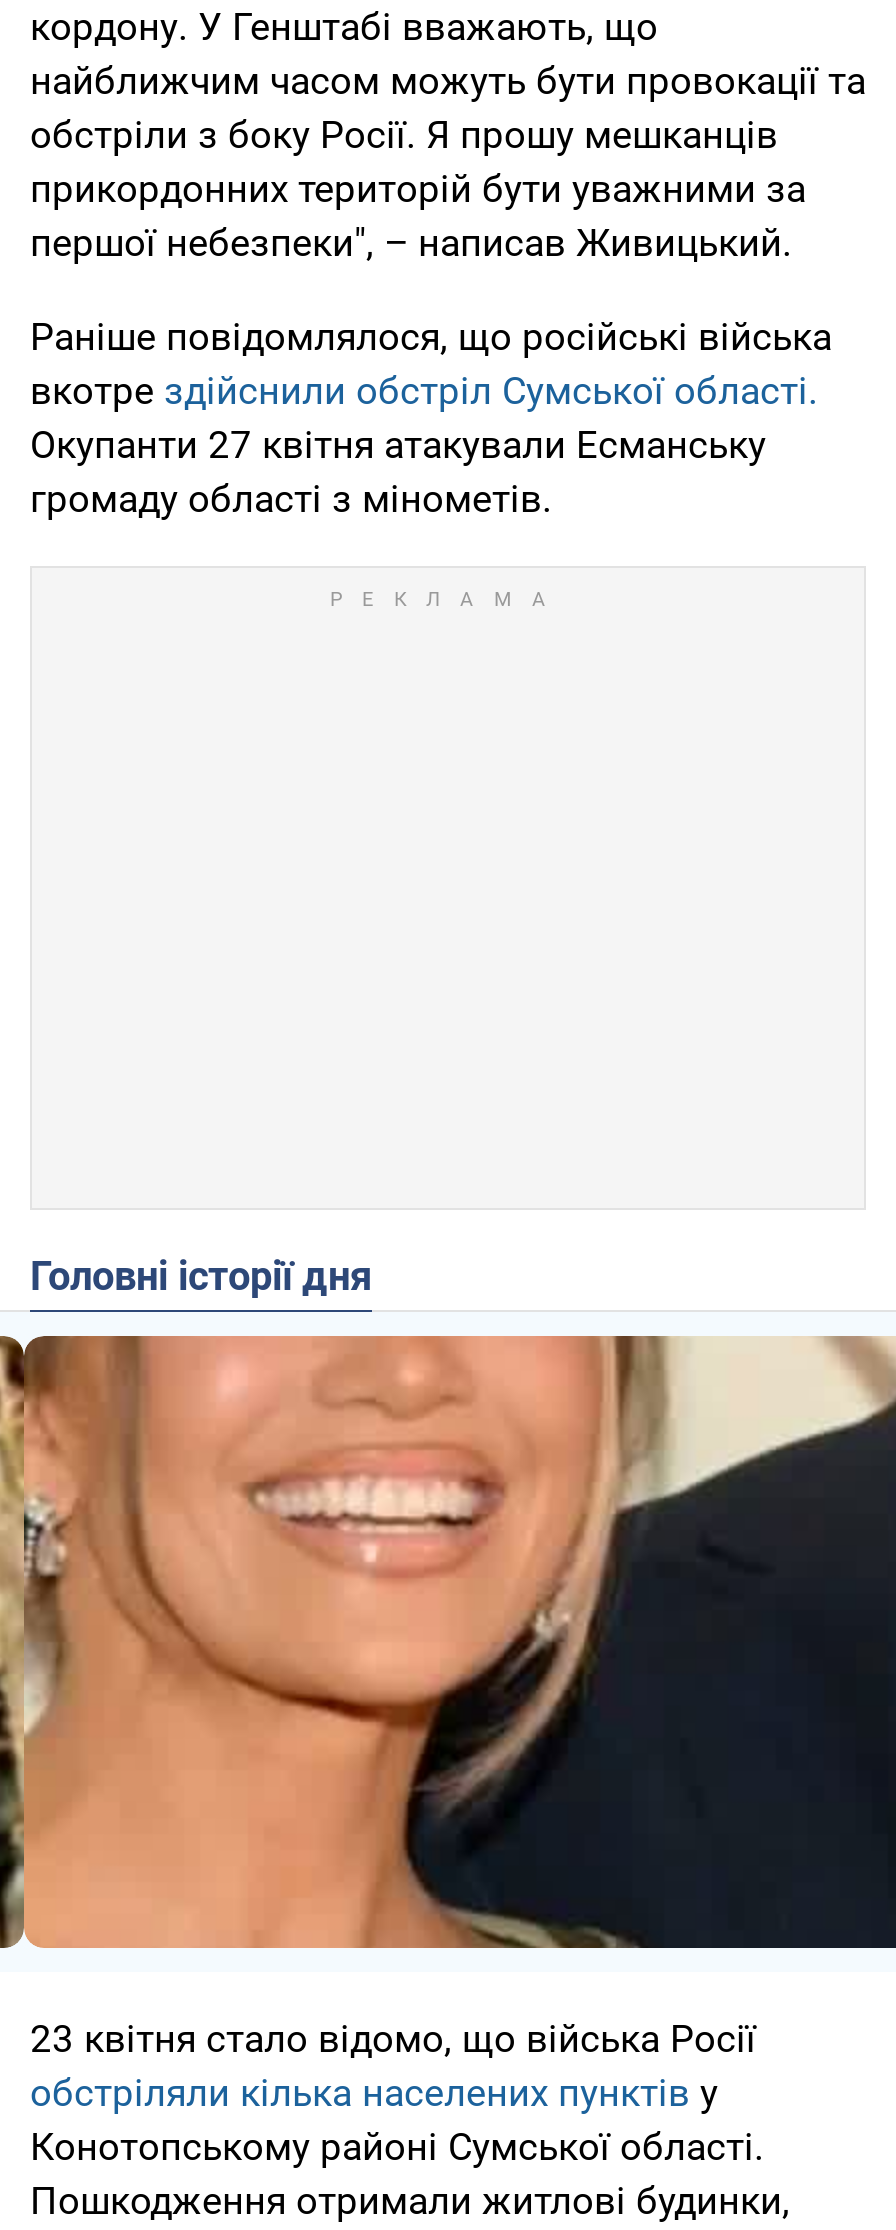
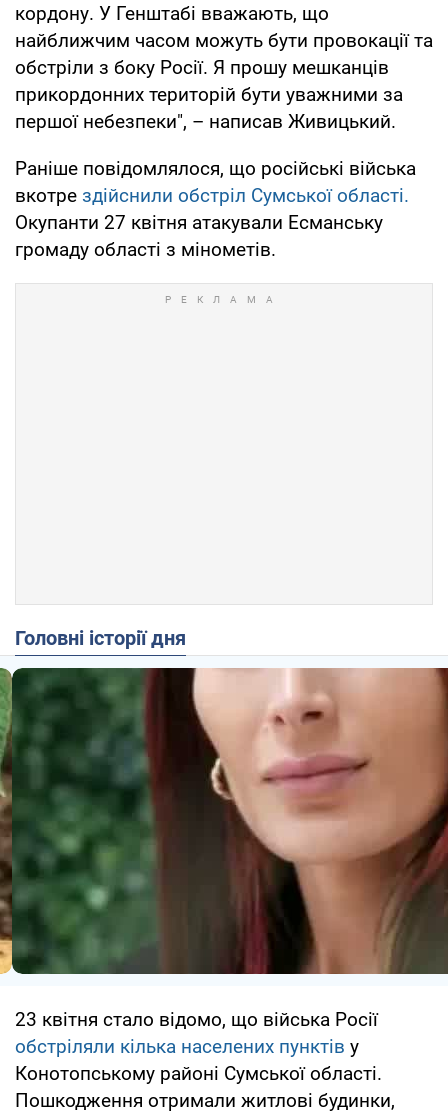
[6,1334,890,1950] [image] -> [3,667,445,975] [image]

